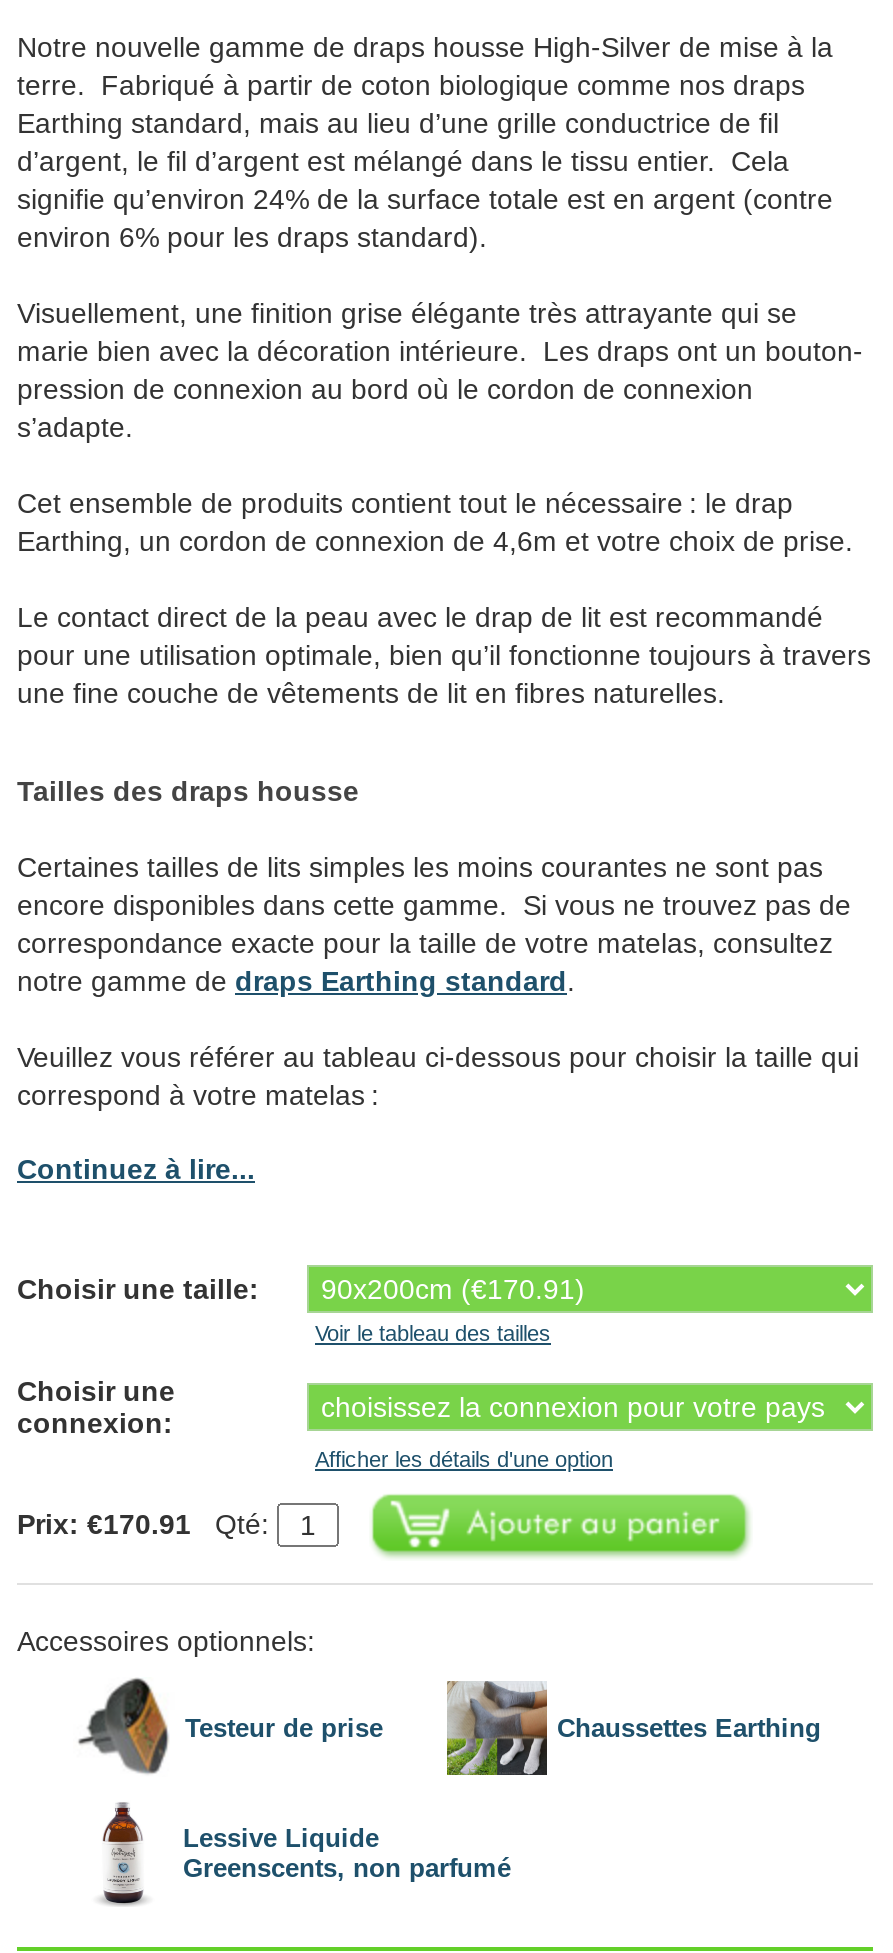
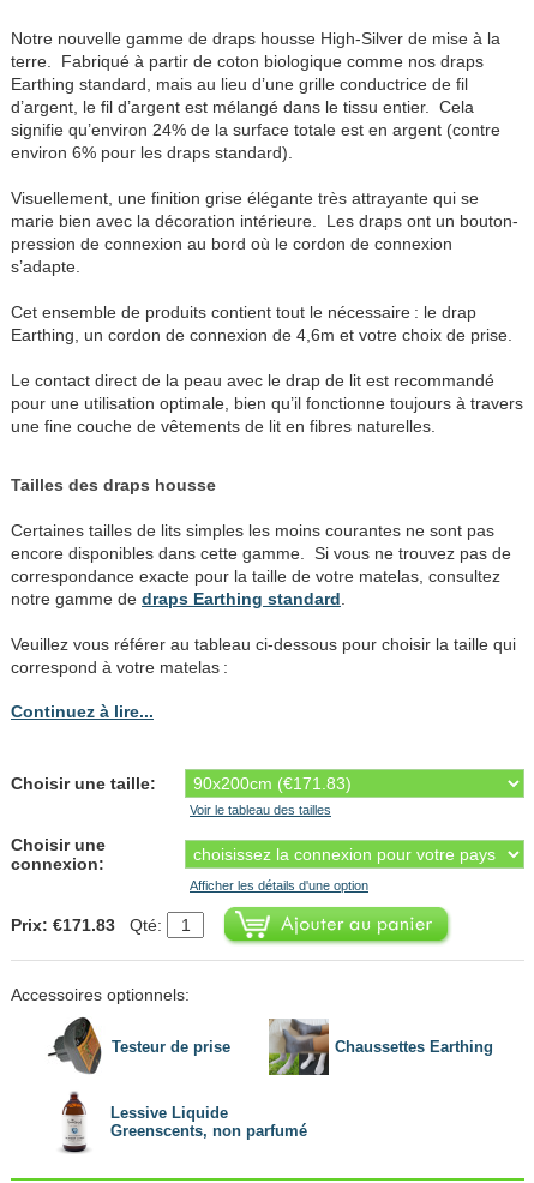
[17,1509,277,1541] Prix: €170.91 Qté: -> [11,915,167,935] Prix: €171.83 Qté:

